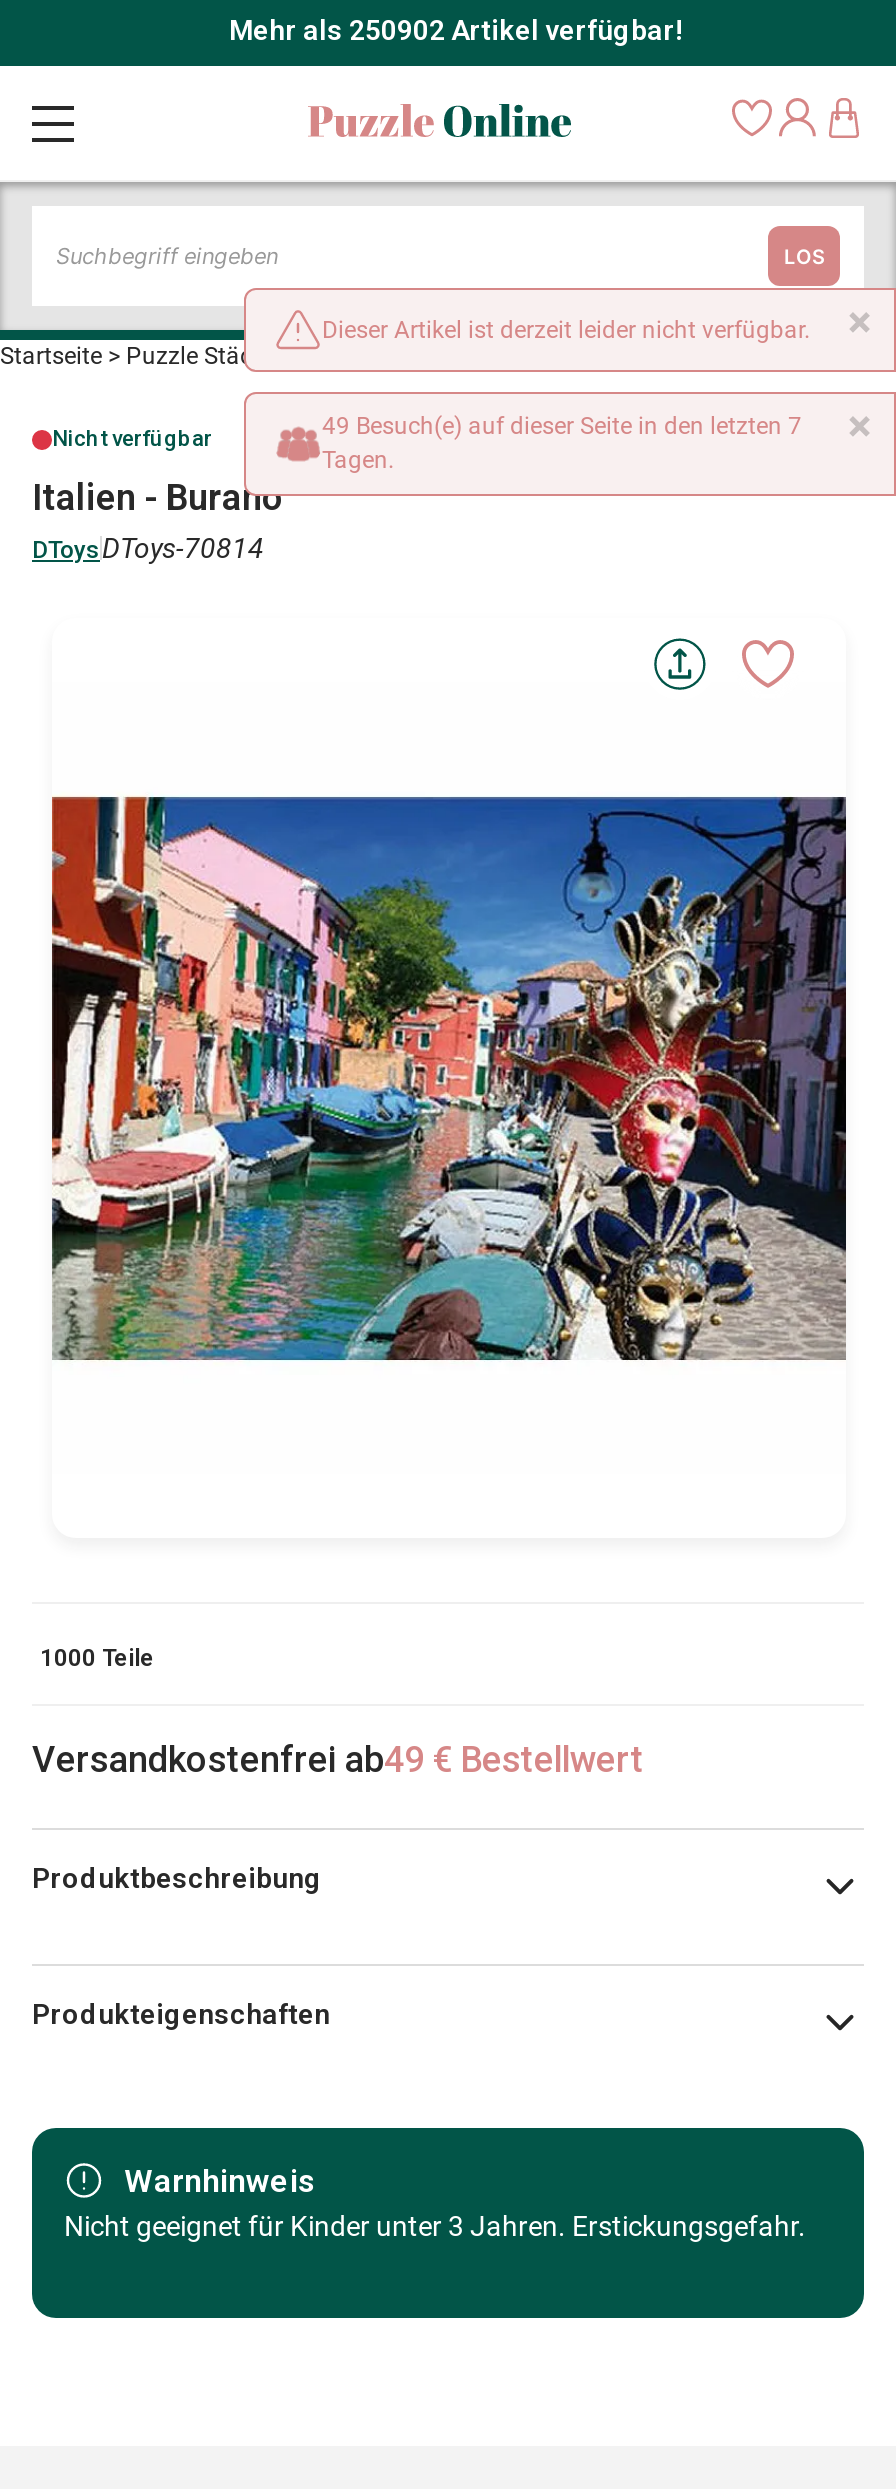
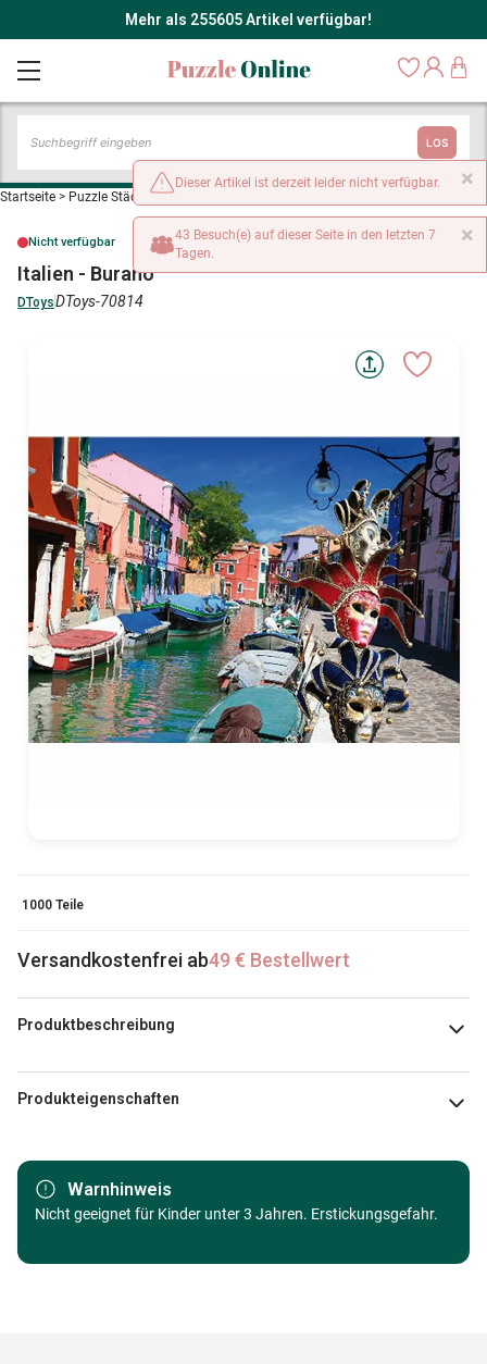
[229,14,683,46] Mehr als 250902 Artikel verfügbar! -> [124,11,371,28] Mehr als 255605 Artikel verfügbar!
[322,412,802,440] 49 Besuch(e) auf dieser Seite in den letzten 7 -> [175,227,436,243] 43 Besuch(e) auf dieser Seite in den letzten 7

